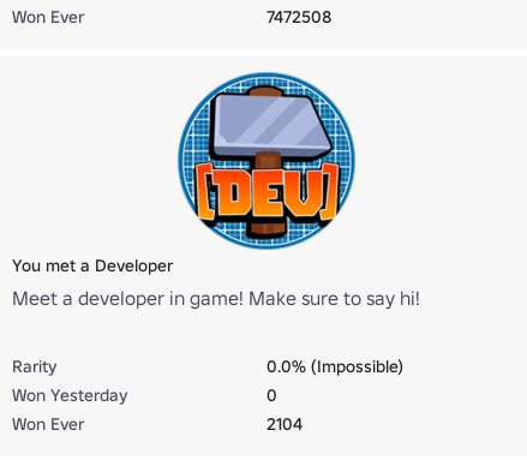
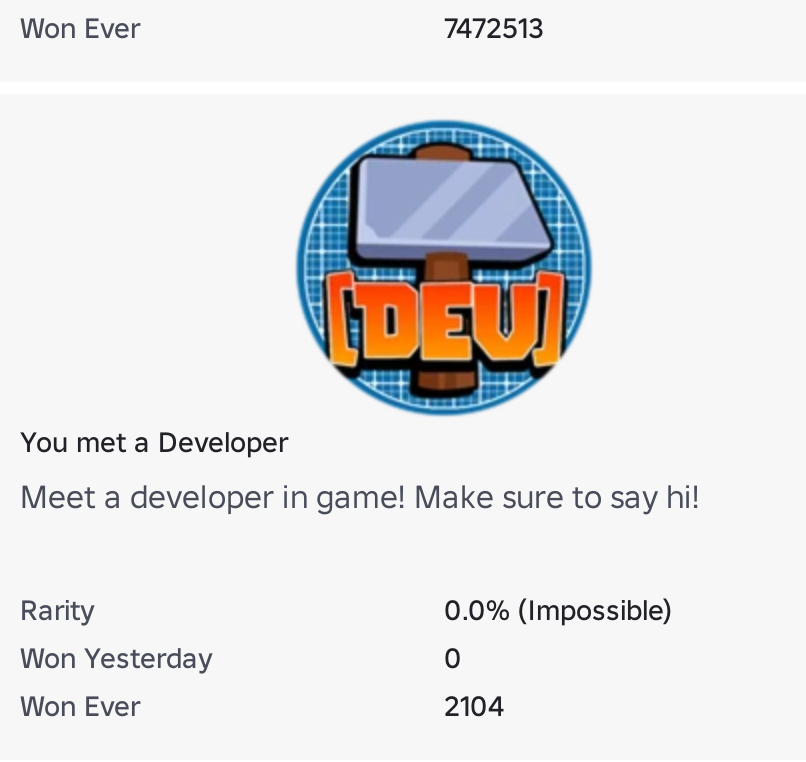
[267,5,331,27] 7472508 -> [444,9,544,45] 7472513

